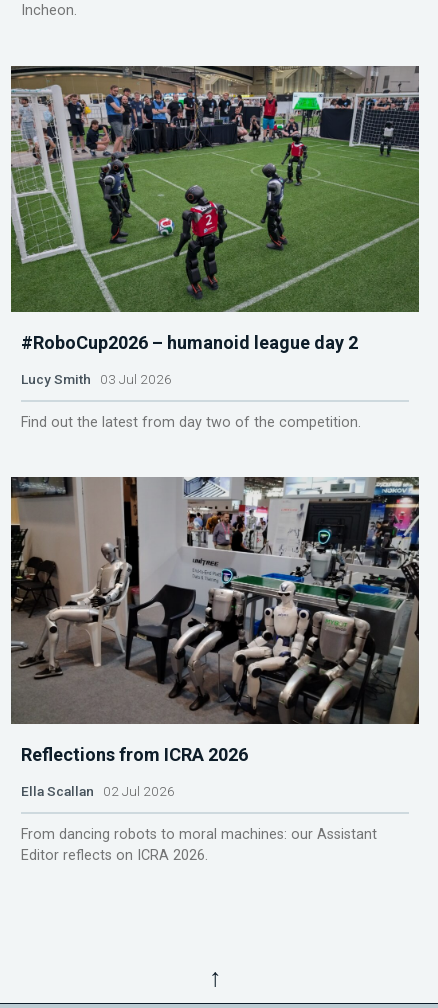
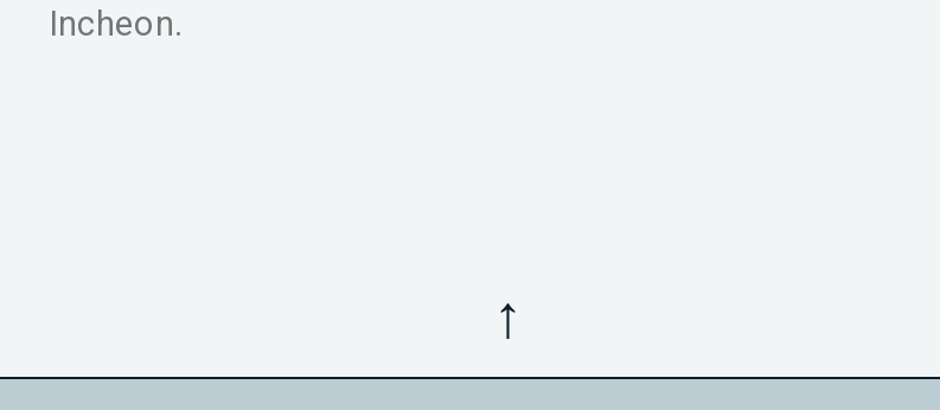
[10,65,420,431] [image] | #RoboCup2026 – humanoid league day 2 | Lucy Smith 03 Jul 2026 | Find out the latest from day two of the competition. -> none
[10,476,420,864] [image] | Reflections from ICRA 2026 | Ella Scallan 02 Jul 2026 | From dancing robots to moral machines: our Assistant | Editor reflects on ICRA 2026. -> none

